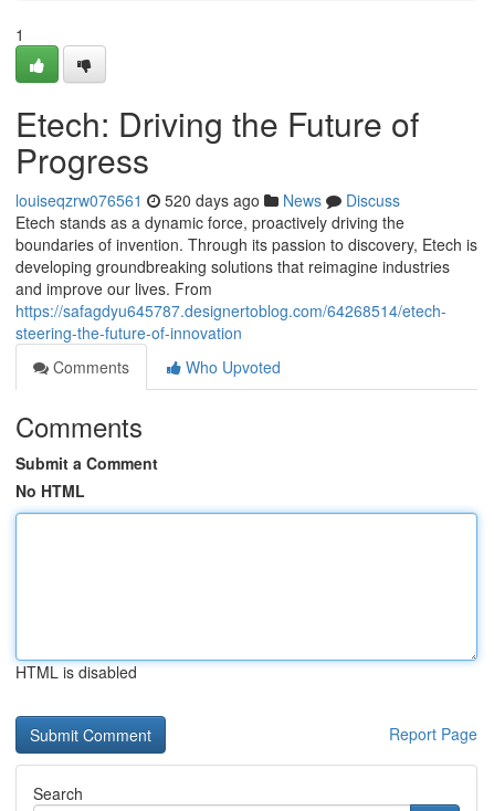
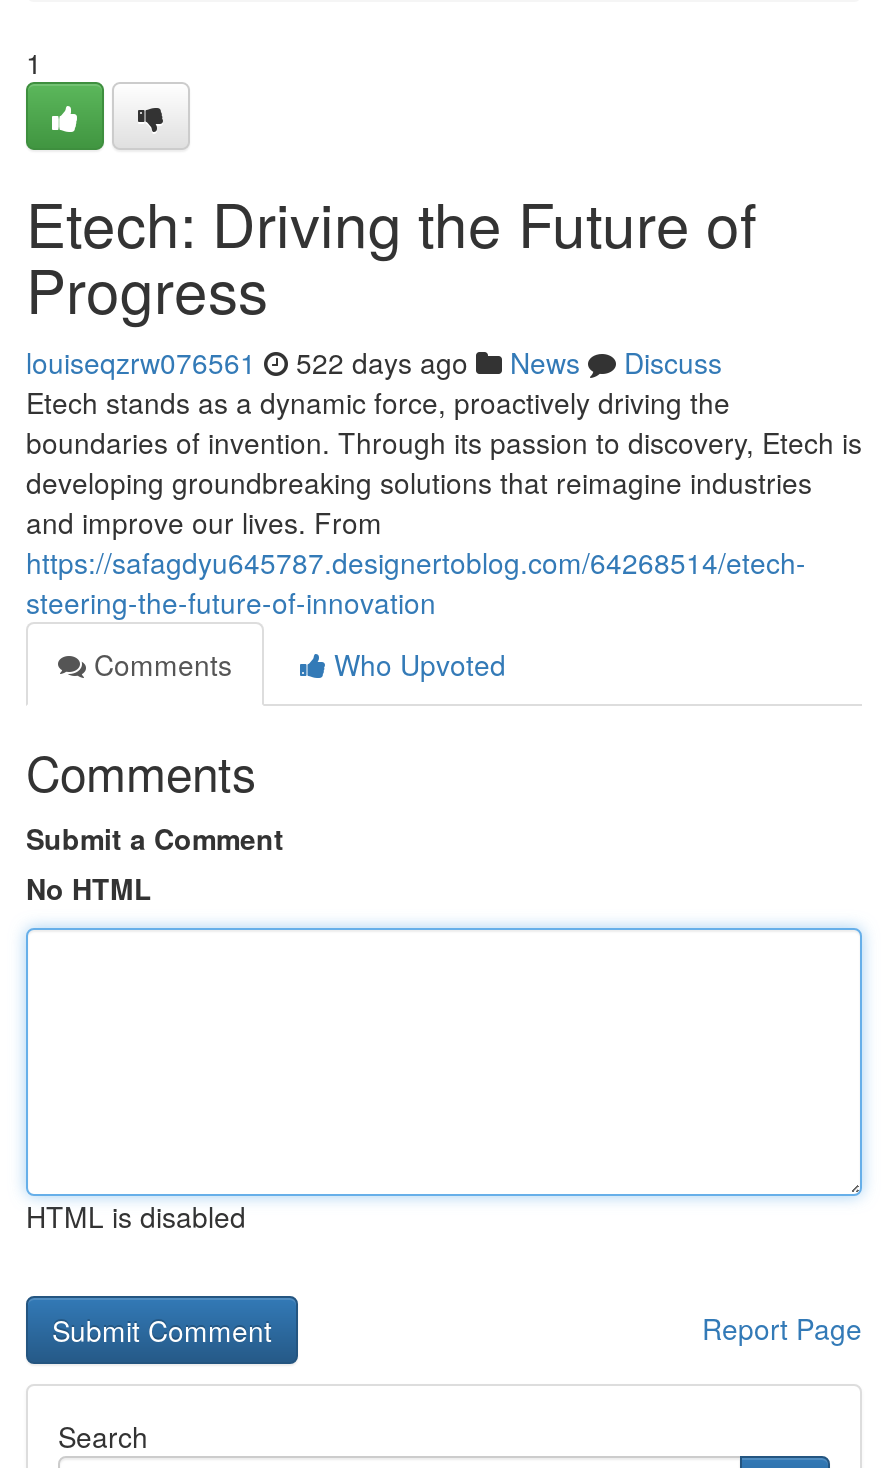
[15,189,400,211] louiseqzrw076561 520 days ago News Discuss -> [26,342,722,382] louiseqzrw076561 522 days ago News Discuss

